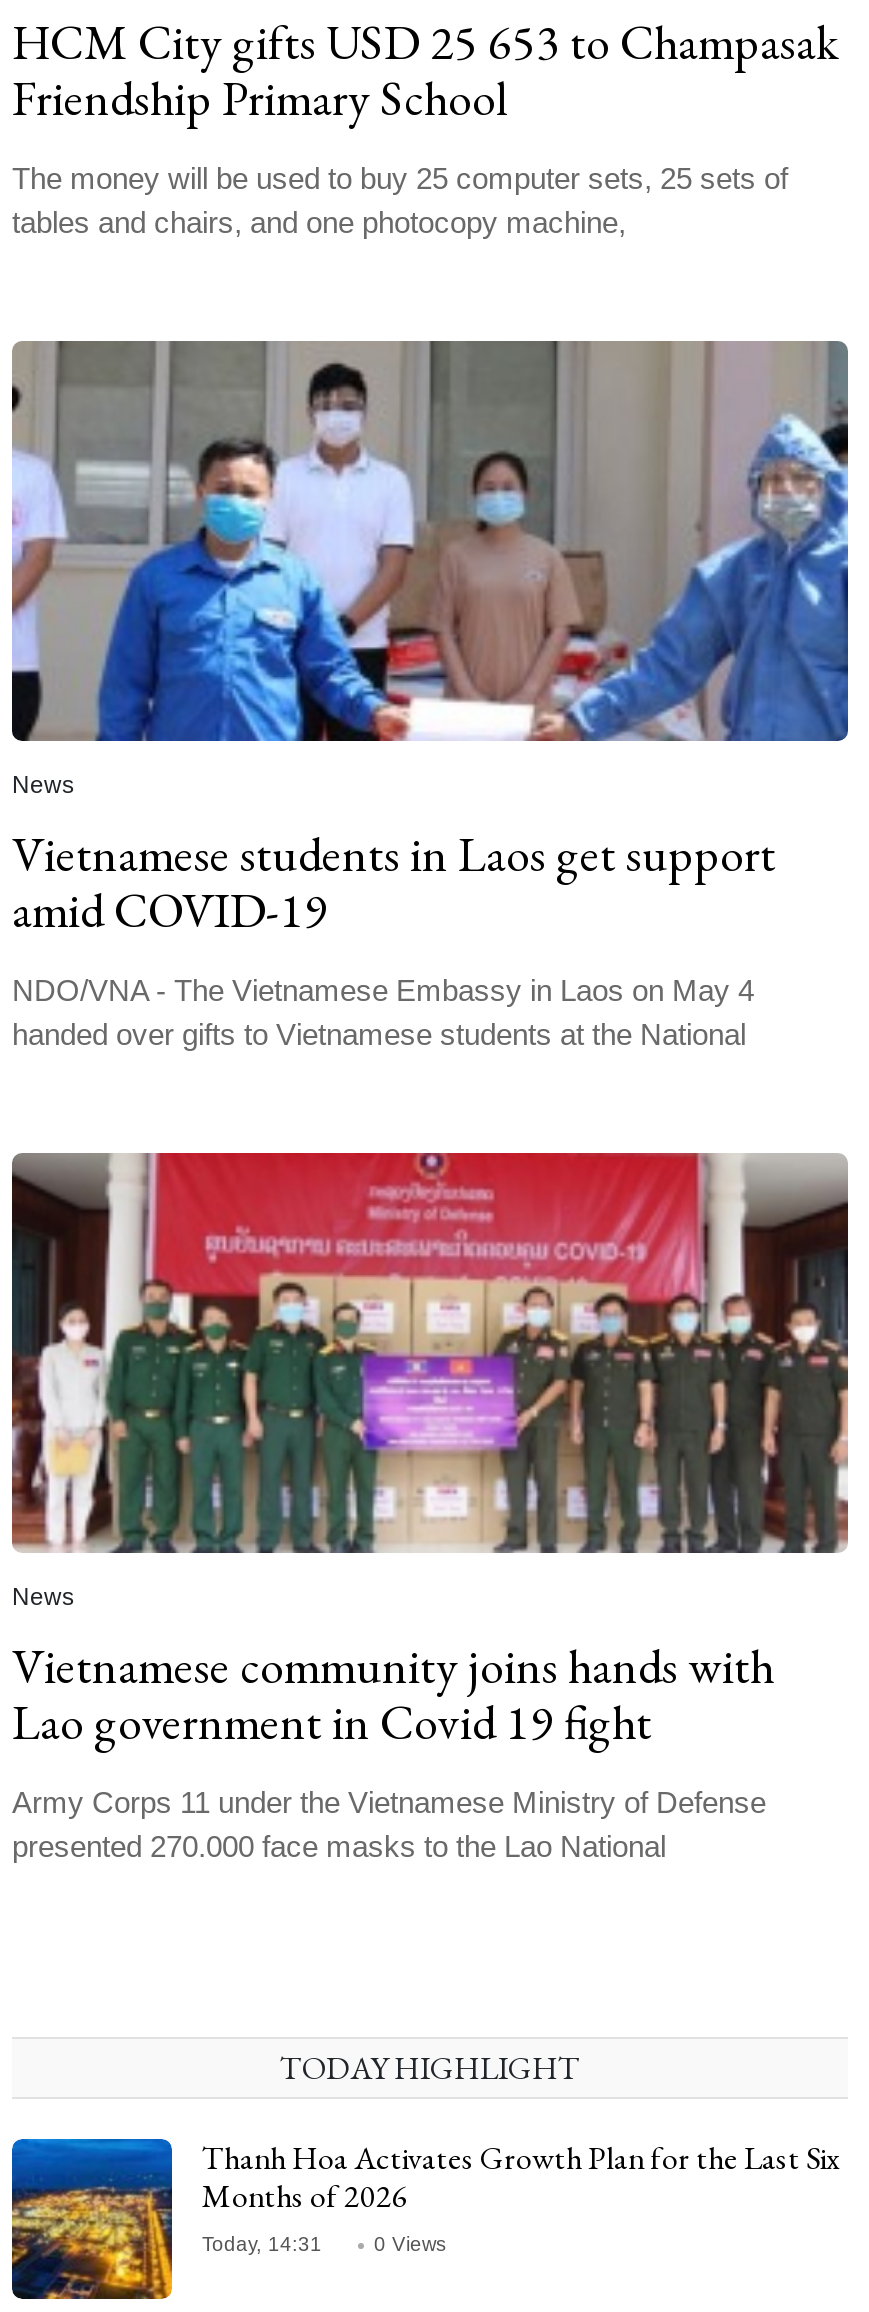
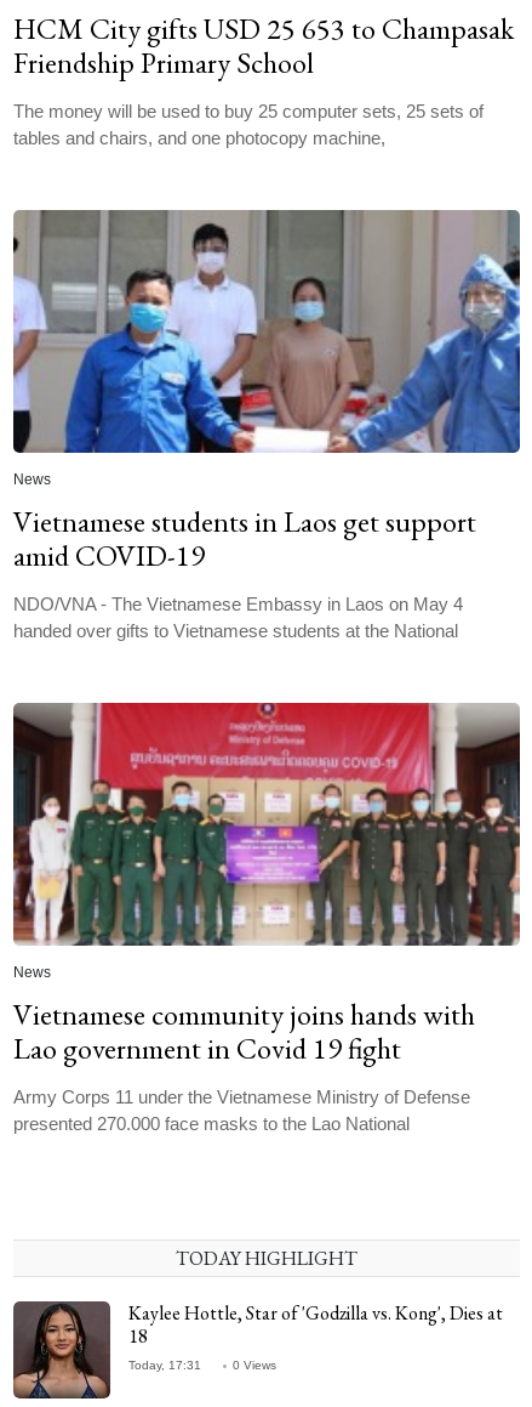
[10,2137,840,2301] [image] | Thanh Hoa Activates Growth Plan for the Last Six | Months of 2026 | Today, 14:31 -> [12,1300,503,1400] [image] | Kaylee Hottle, Star of 'Godzilla vs. Kong', Dies at | 18 | Today, 17:31

